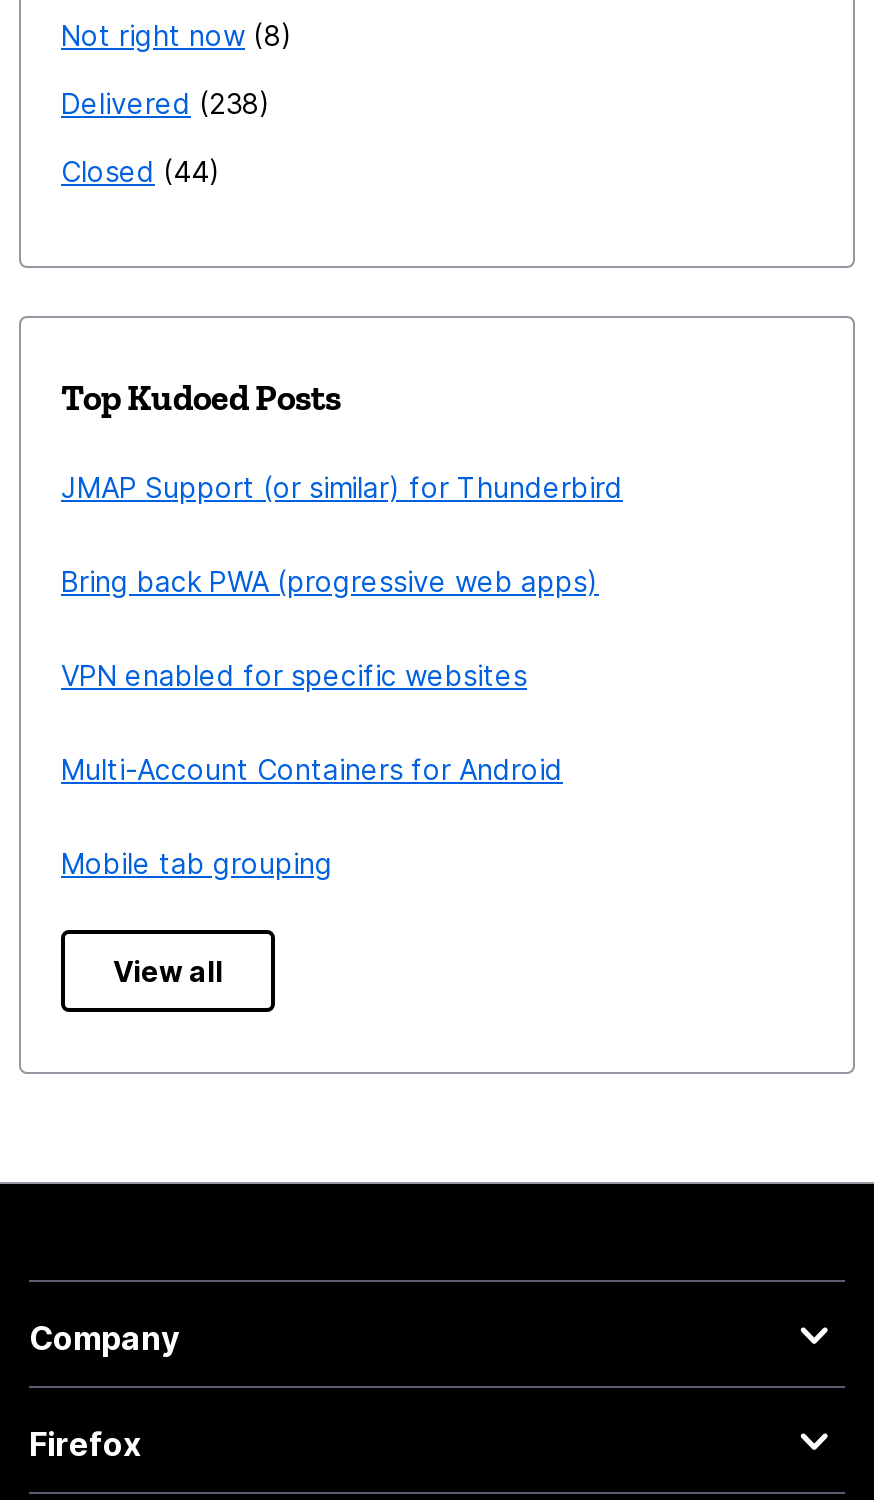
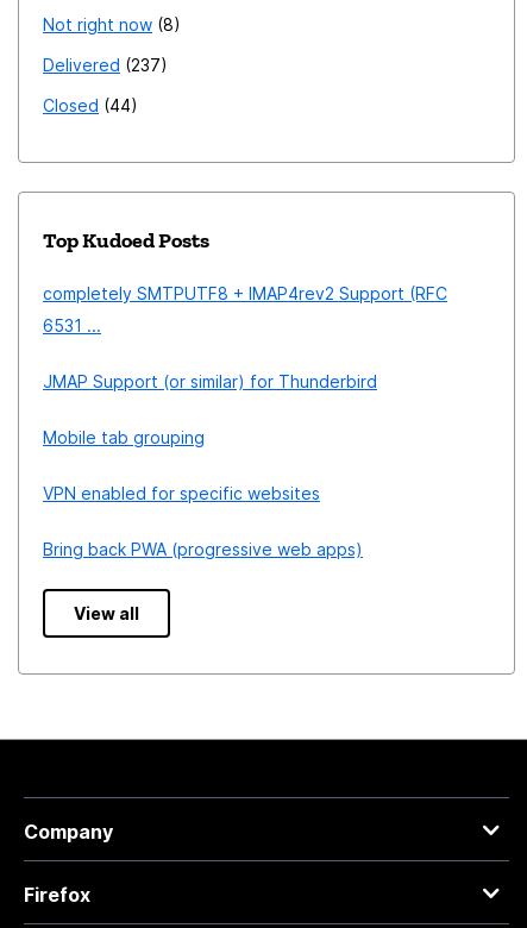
[61,86,259,120] Delivered 238 -> [43,55,161,75] Delivered 237
none -> [43,283,447,336] completely SMTPUTF8 + IMAP4rev2 Support (RFC | 6531 ...
moved [61,470,623,504] -> [43,371,377,391]: JMAP Support (or similar) for Thunderbird
moved [61,564,599,692] -> [43,483,363,559]: VPN enabled for specific websites | Bring back PWA (progressive web apps)
[61,752,563,786] Multi-Account Containers for Android -> none
moved [61,846,333,880] -> [43,427,205,447]: Mobile tab grouping

